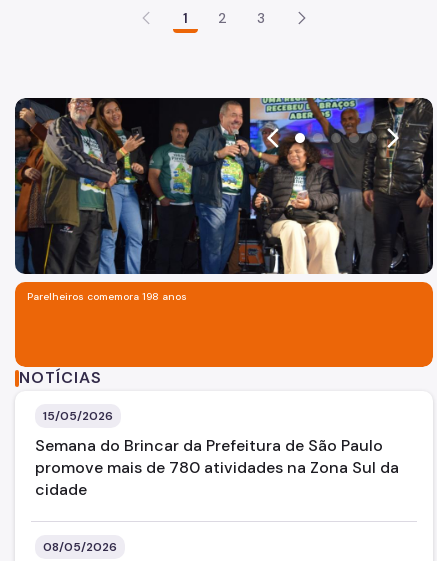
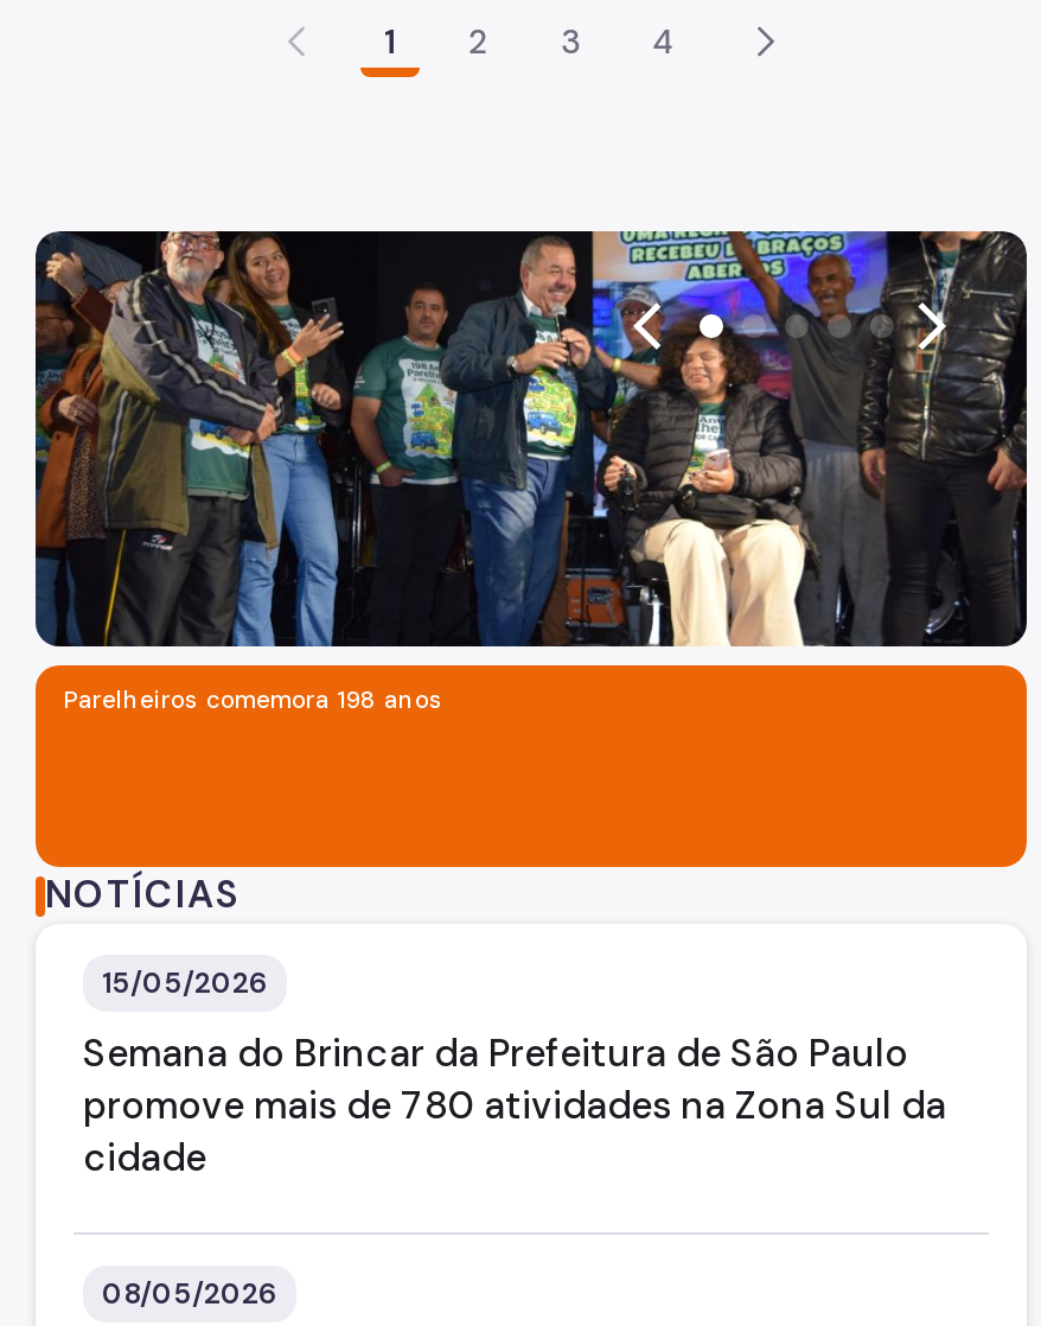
none -> [653,20,677,63] 4

